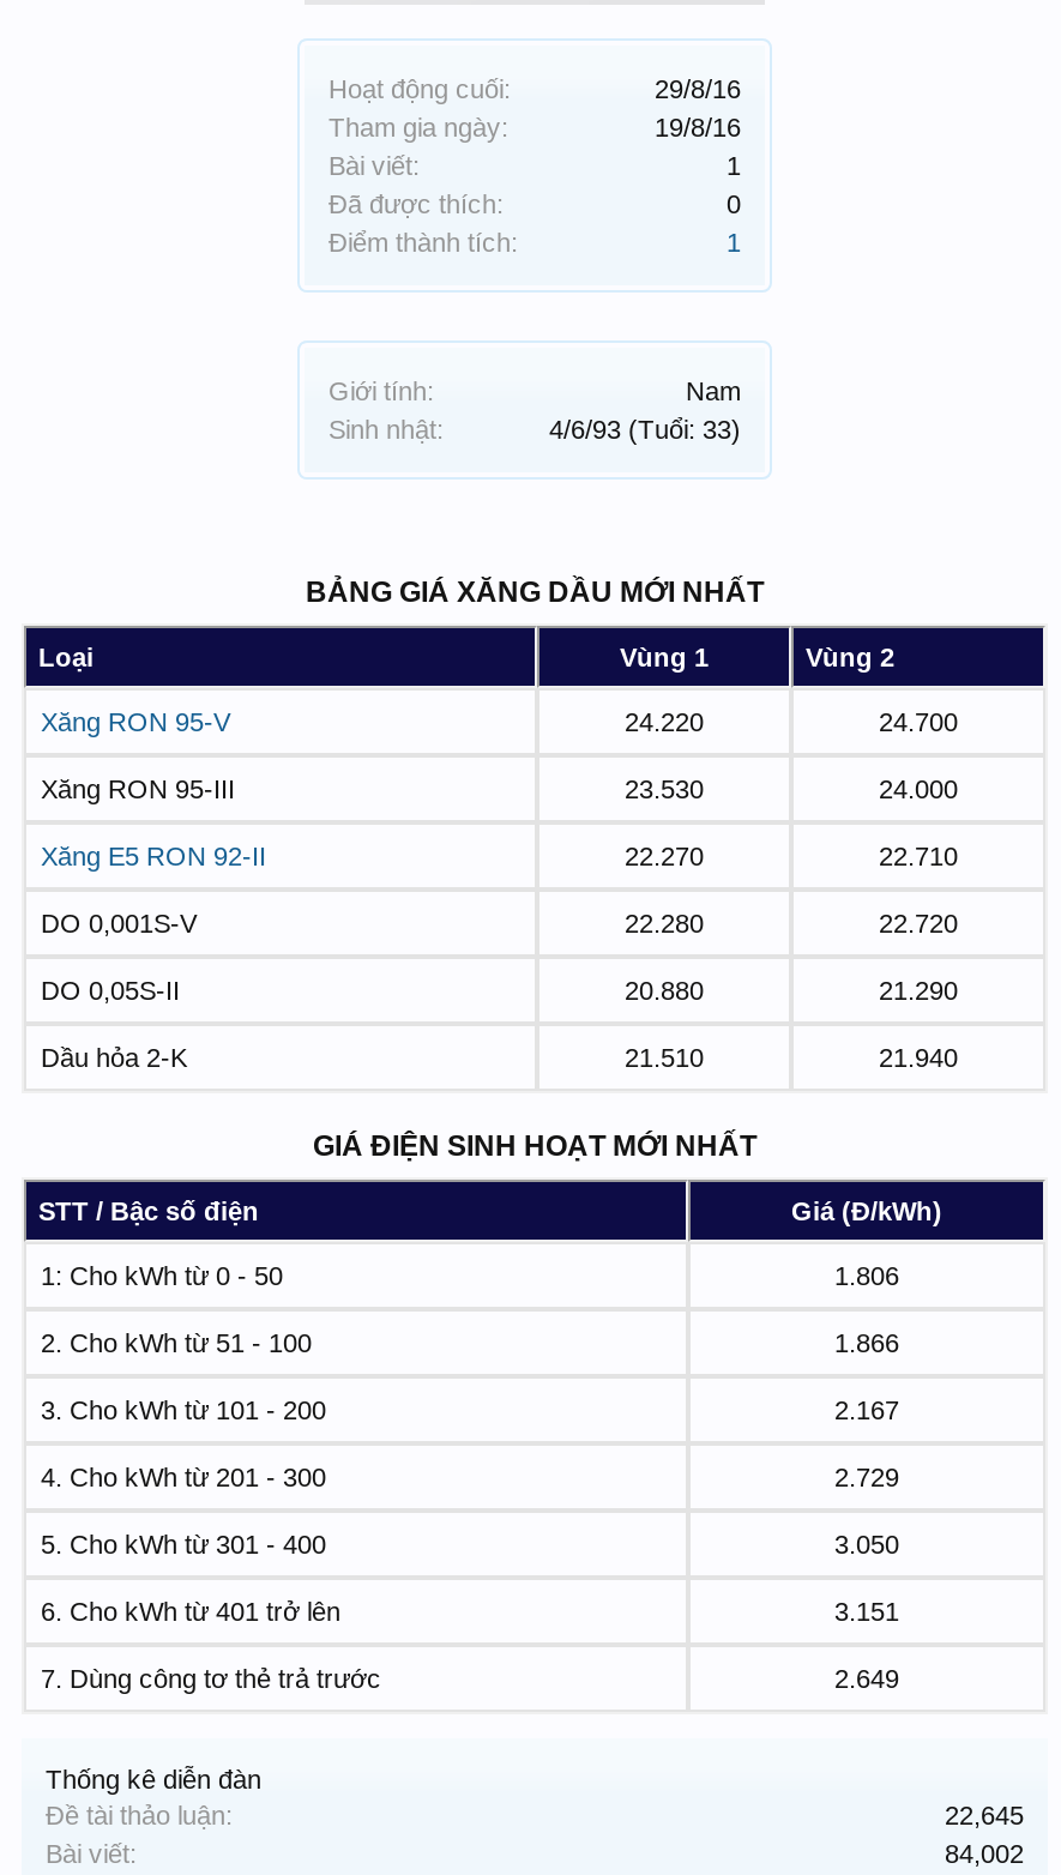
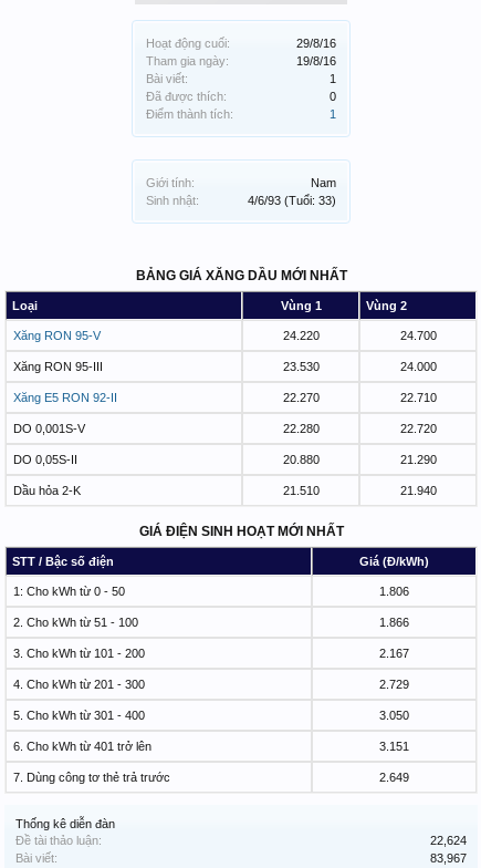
[945,1801,1024,1830] 22,645 -> [430,834,467,847] 22,624
[945,1840,1024,1868] 84,002 -> [430,852,467,865] 83,967

